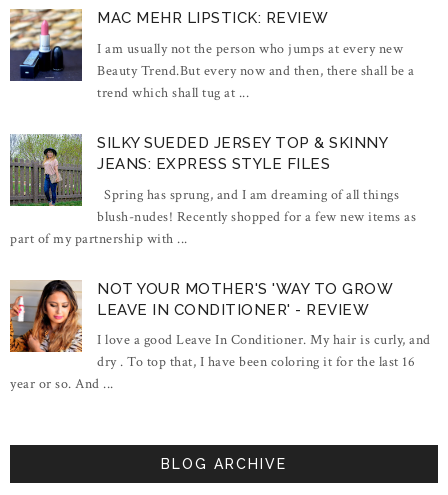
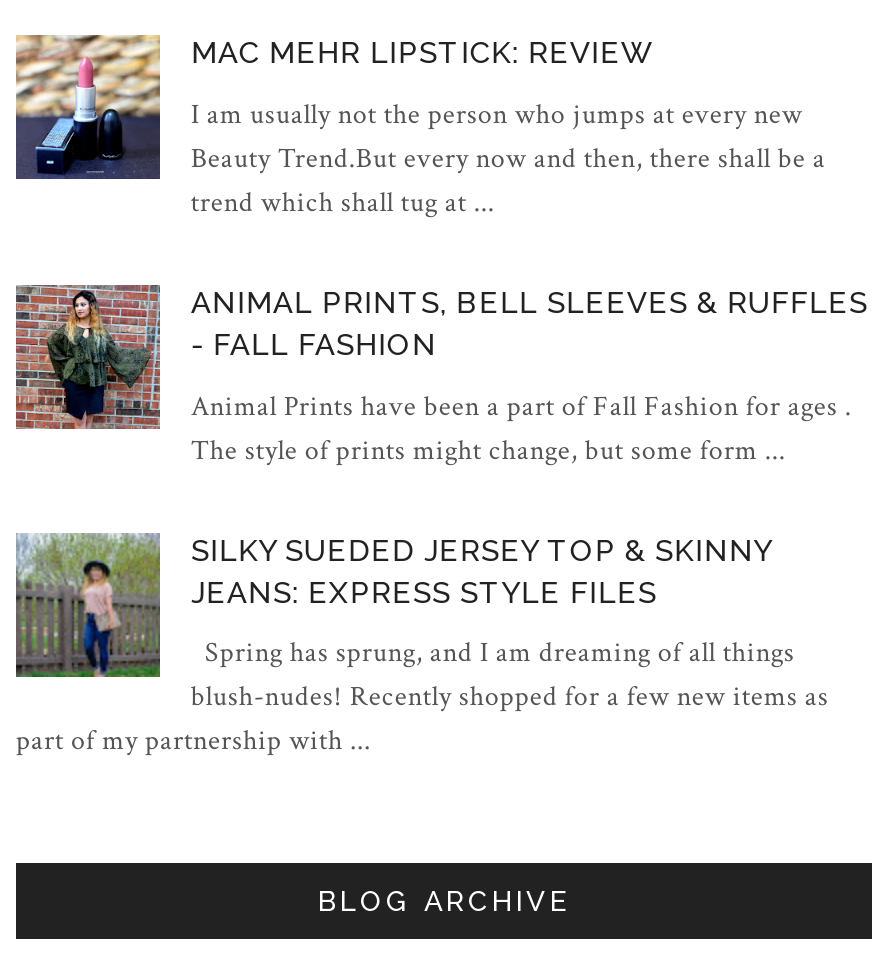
none -> [14,285,868,468] [image] | ANIMAL PRINTS, BELL SLEEVES & RUFFLES | - FALL FASHION | Animal Prints have been a part of Fall Fashion for ages . | The style of prints might change, but some form ...
moved [8,132,416,248] -> [12,529,829,760]: [image] | SILKY SUEDED JERSEY TOP & SKINNY | JEANS: EXPRESS STYLE FILES | Spring has sprung, and I am dreaming of all things | blush-nudes! Recently shopped for a few new items as | part of my partnership with ...
[9,279,431,393] [image] | NOT YOUR MOTHER'S 'WAY TO GROW | LEAVE IN CONDITIONER' - REVIEW | I love a good Leave In Conditioner. My hair is curly, and | dry . To top that, I have been coloring it for the last 16 | year or so. And ... -> none

